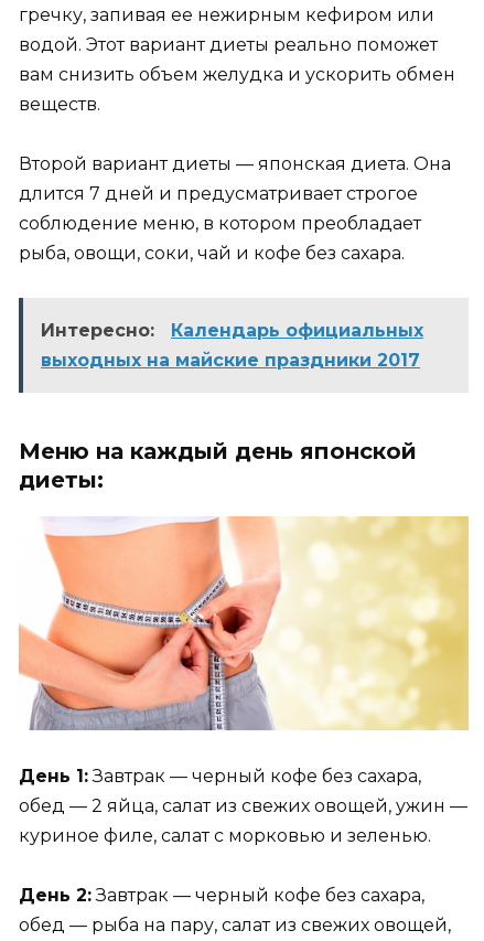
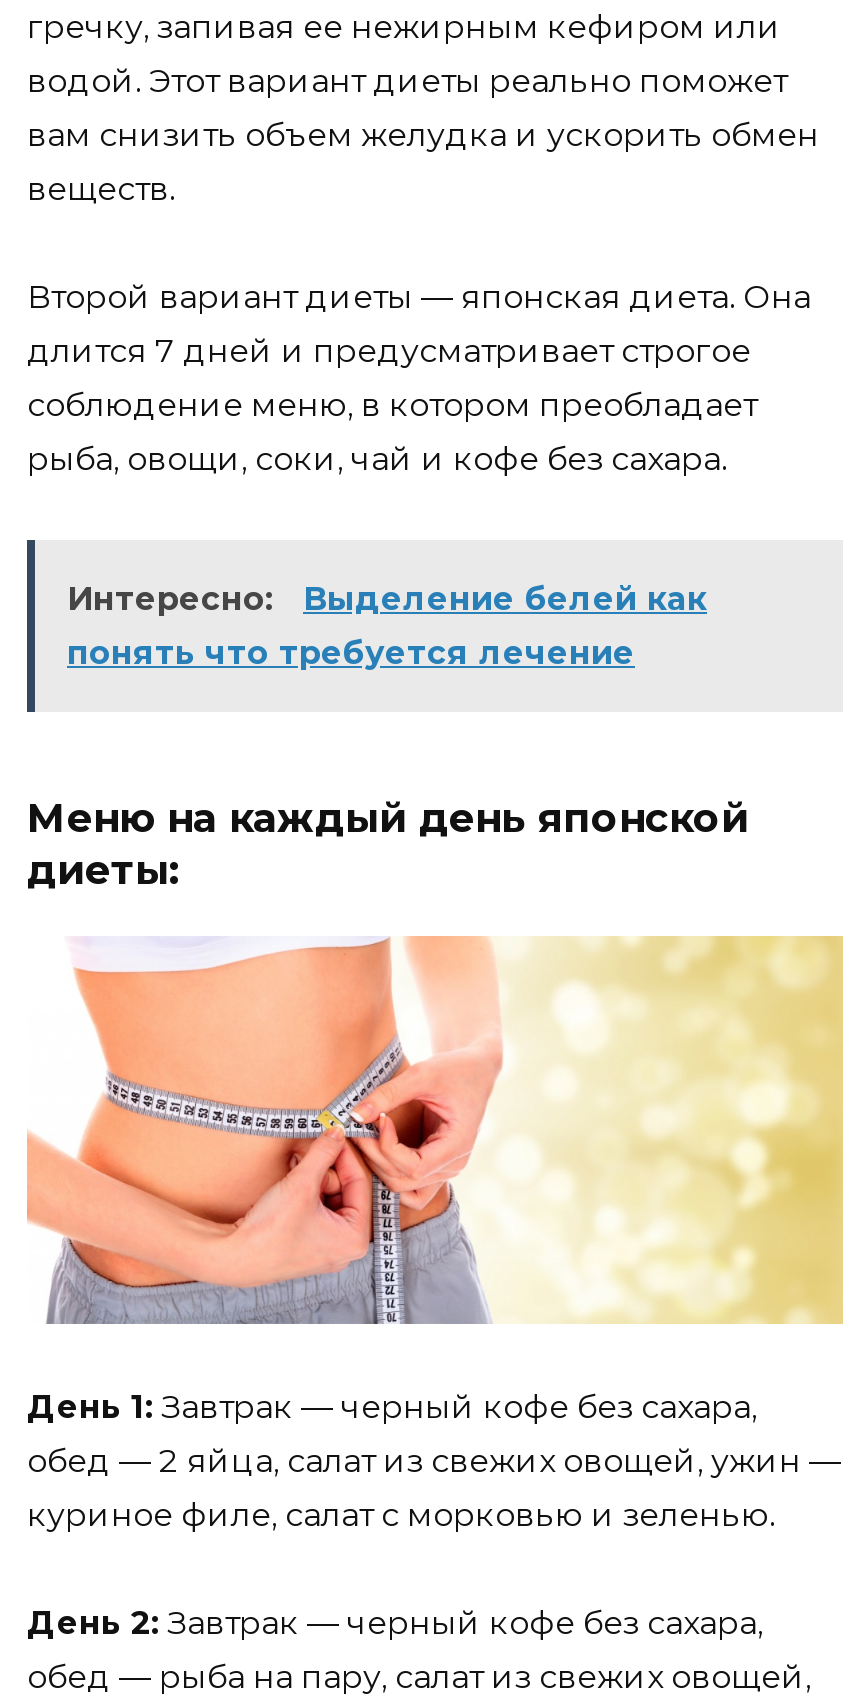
[41,320,423,371] Интересно: Календарь официальных | выходных на майские праздники 2017 -> [67,581,707,673] Интересно: Выделение белей как | понять что требуется лечение

